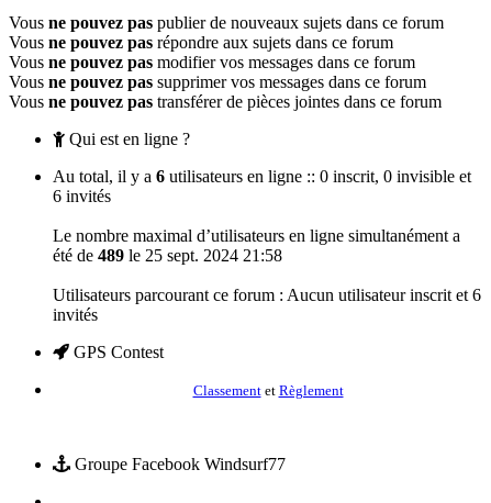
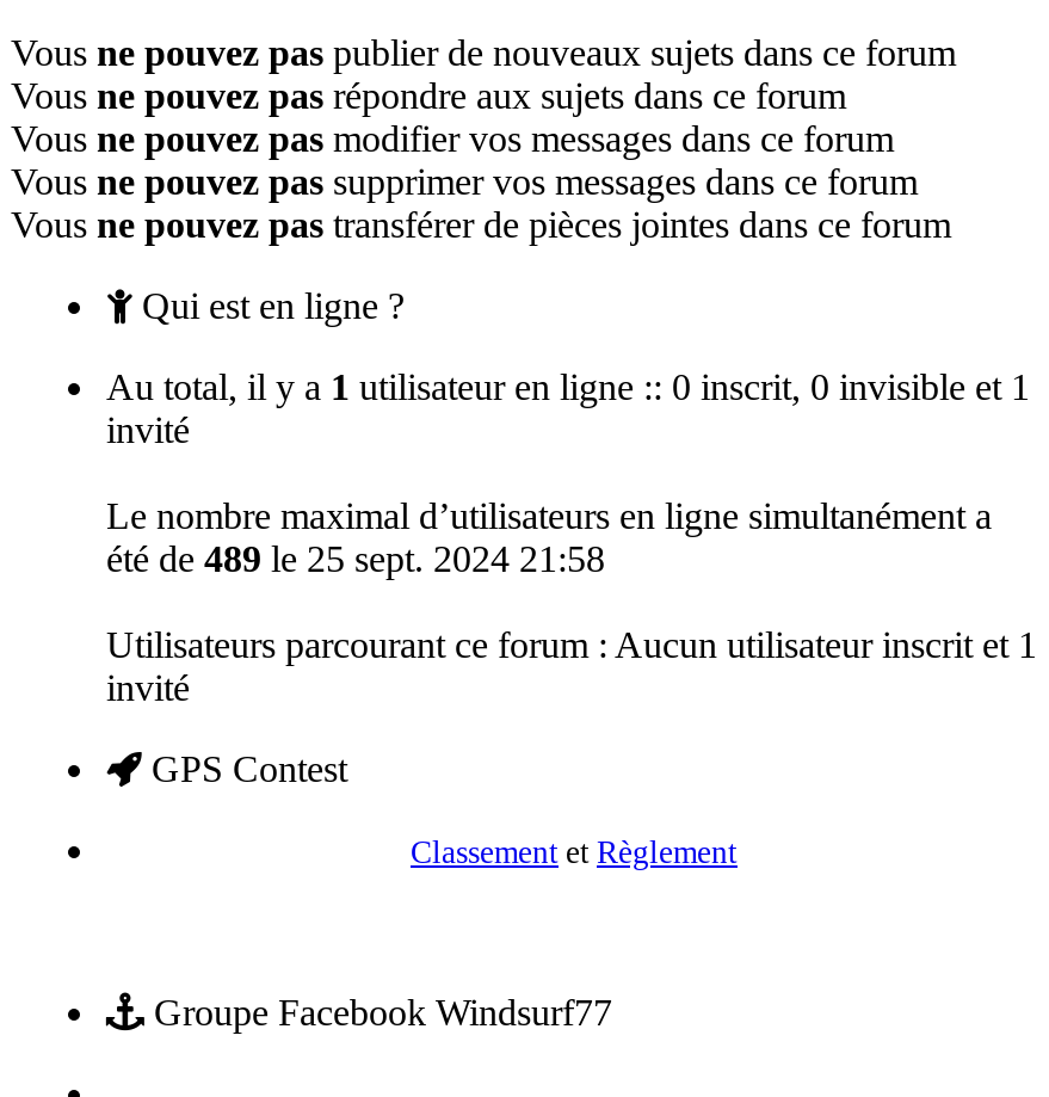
[53,167,471,205] Au total, il y a 6 utilisateurs en ligne :: 0 inscrit, 0 invisible et | 6 invités -> [106,366,1030,450] Au total, il y a 1 utilisateur en ligne :: 0 inscrit, 0 invisible et 1 | invité
[53,285,481,324] Utilisateurs parcourant ce forum : Aucun utilisateur inscrit et 6 | invités -> [106,624,1037,707] Utilisateurs parcourant ce forum : Aucun utilisateur inscrit et 1 | invité

